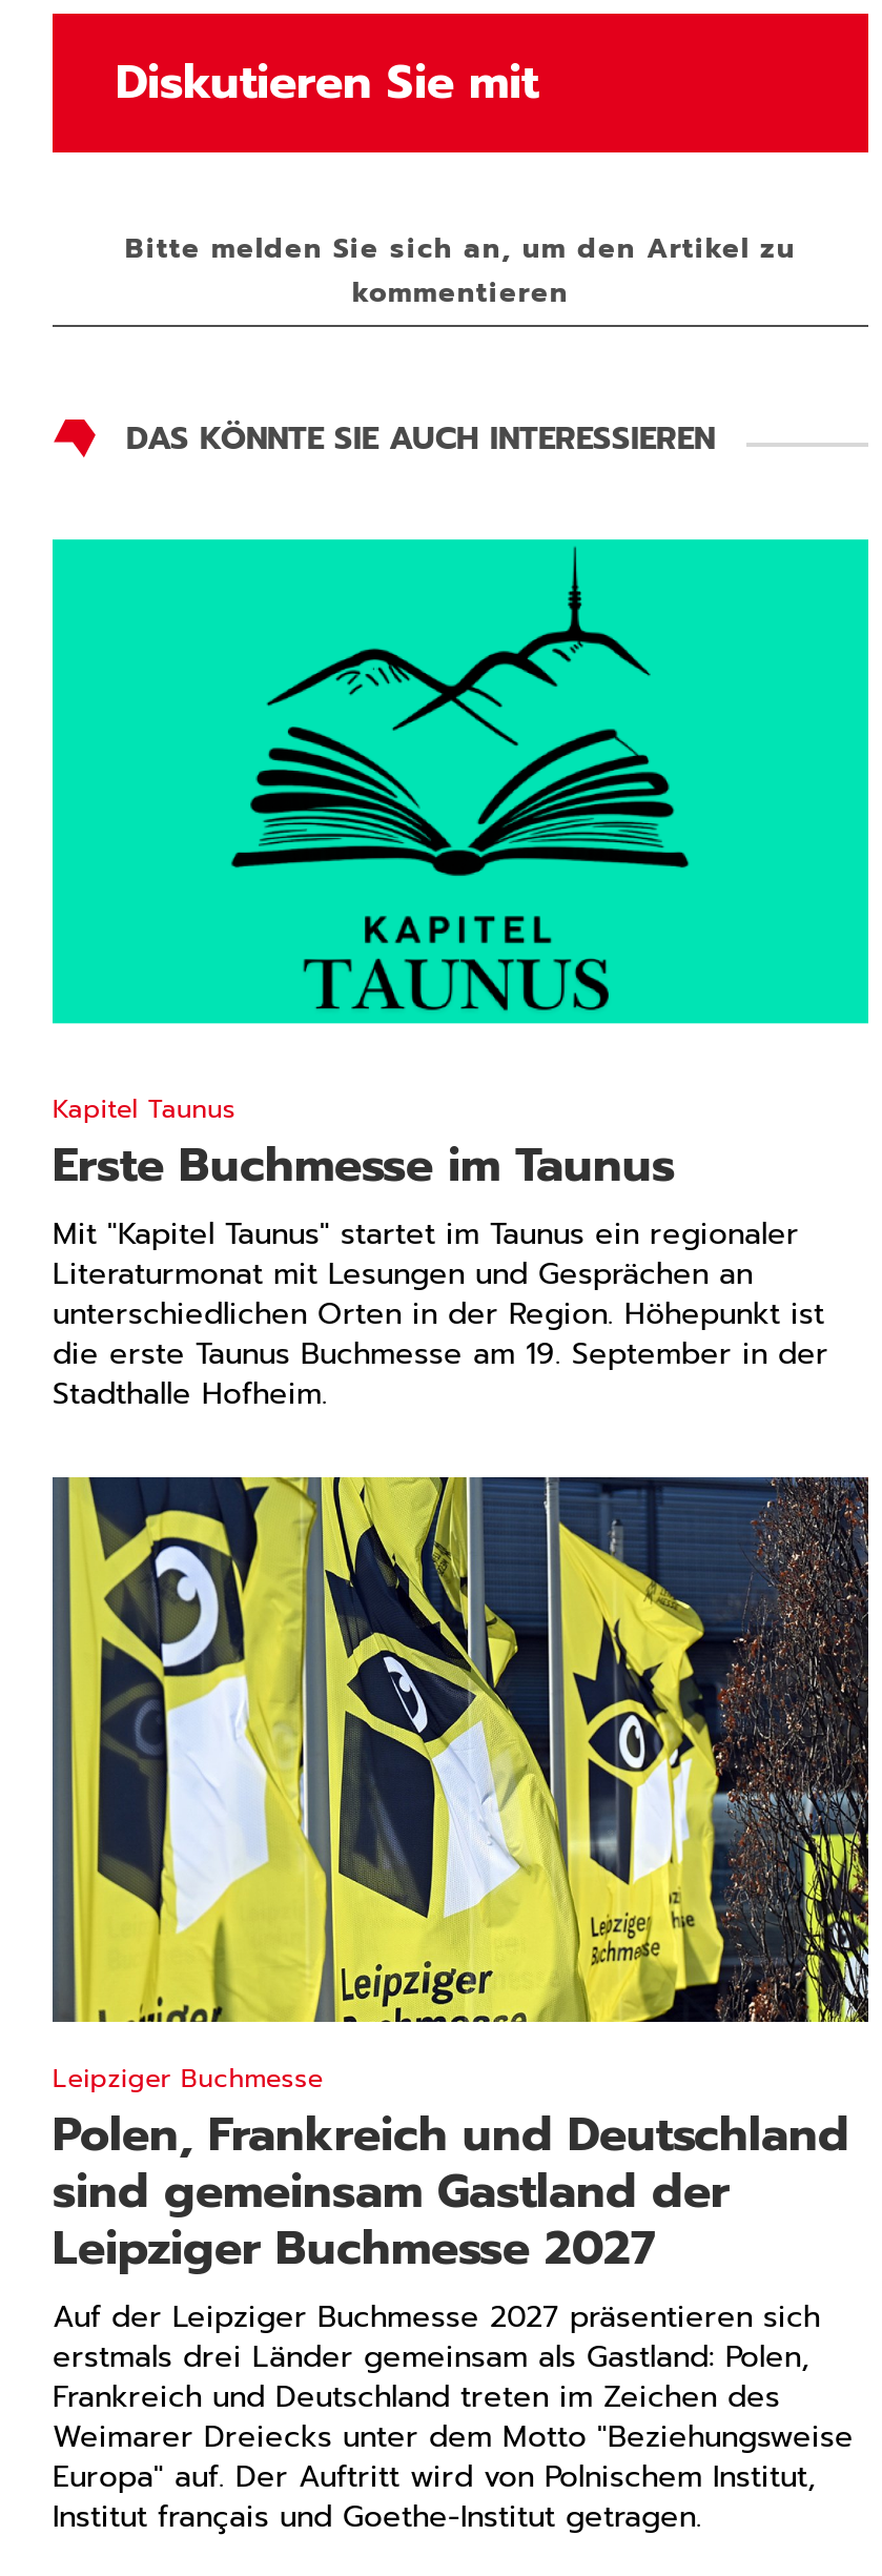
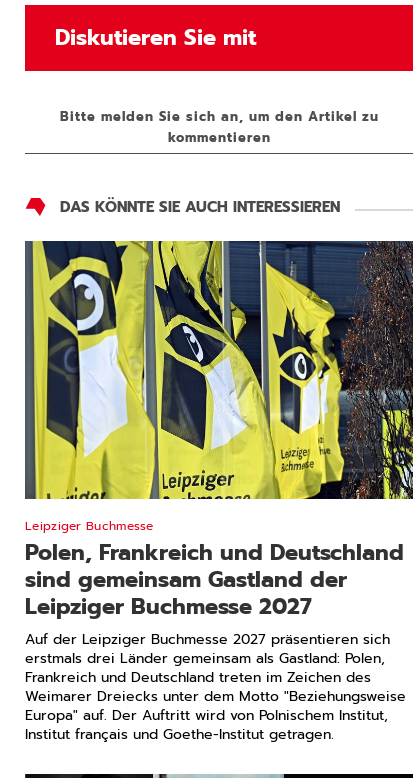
[50,537,870,1417] [image] | Kapitel Taunus | Erste Buchmesse im Taunus | Mit "Kapitel Taunus" startet im Taunus ein regionaler | Literaturmonat mit Lesungen und Gesprächen an | unterschiedlichen Orten in der Region. Höhepunkt ist | die erste Taunus Buchmesse am 19. September in der | Stadthalle Hofheim. -> none

